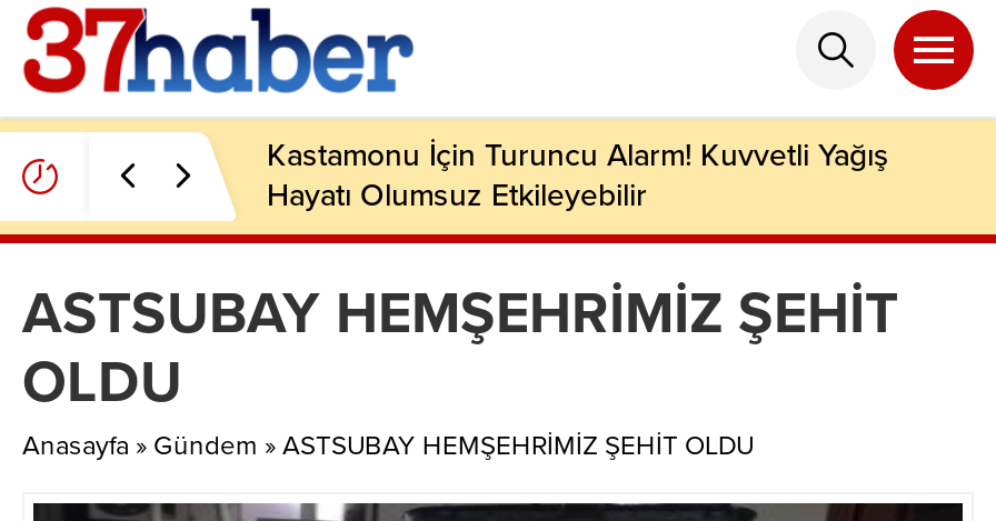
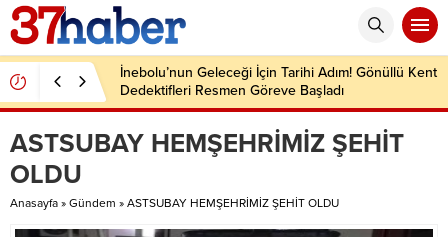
[267,137,889,214] Kastamonu İçin Turuncu Alarm! Kuvvetli Yağış | Hayatı Olumsuz Etkileyebilir -> [120,64,437,99] İnebolu’nun Geleceği İçin Tarihi Adım! Gönüllü Kent | Dedektifleri Resmen Göreve Başladı

